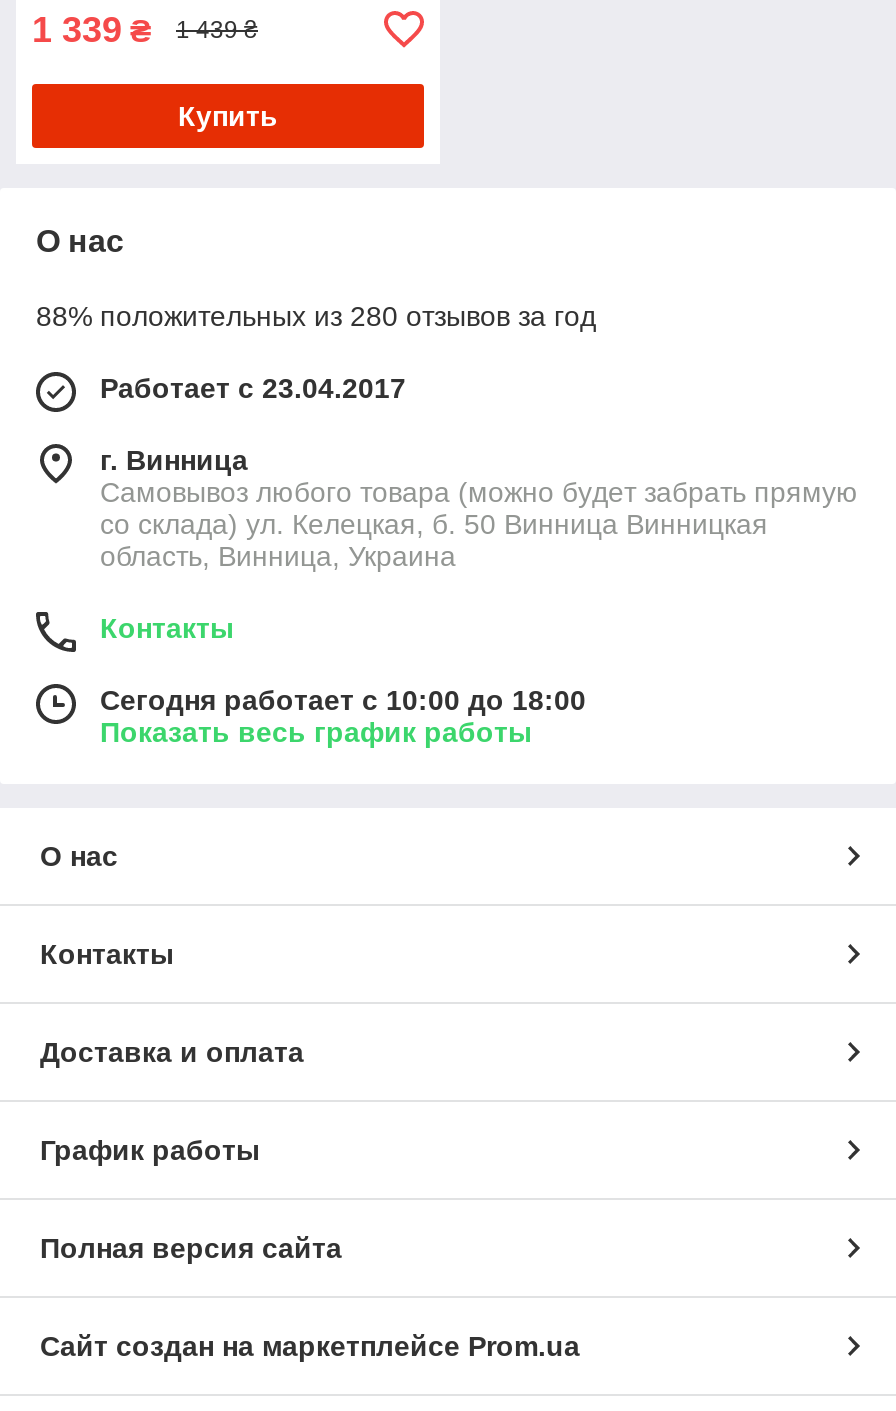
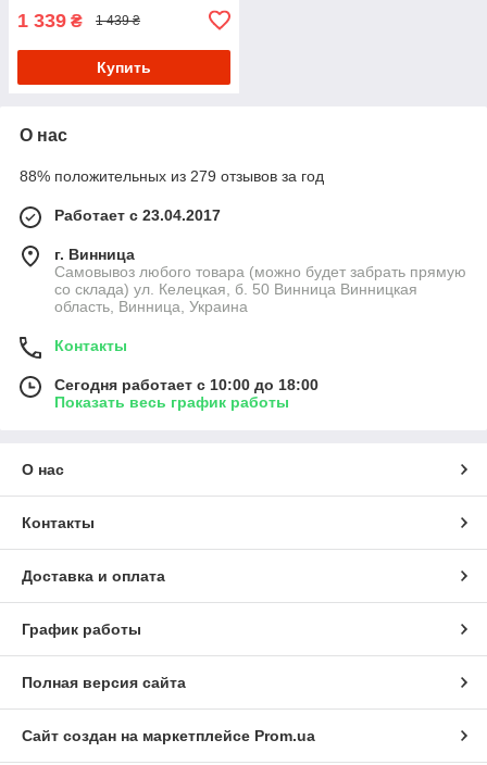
[36,300,596,332] 88% положительных из 280 отзывов за год -> [20,167,324,185] 88% положительных из 279 отзывов за год

